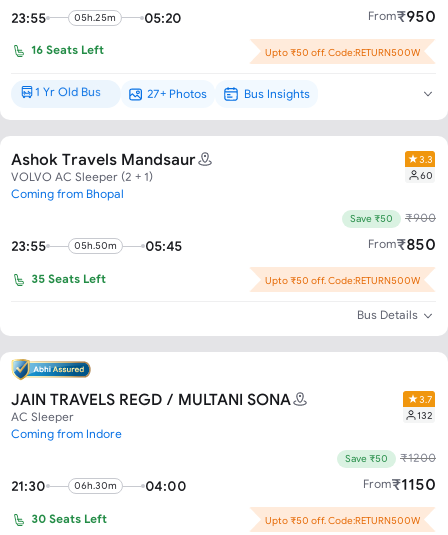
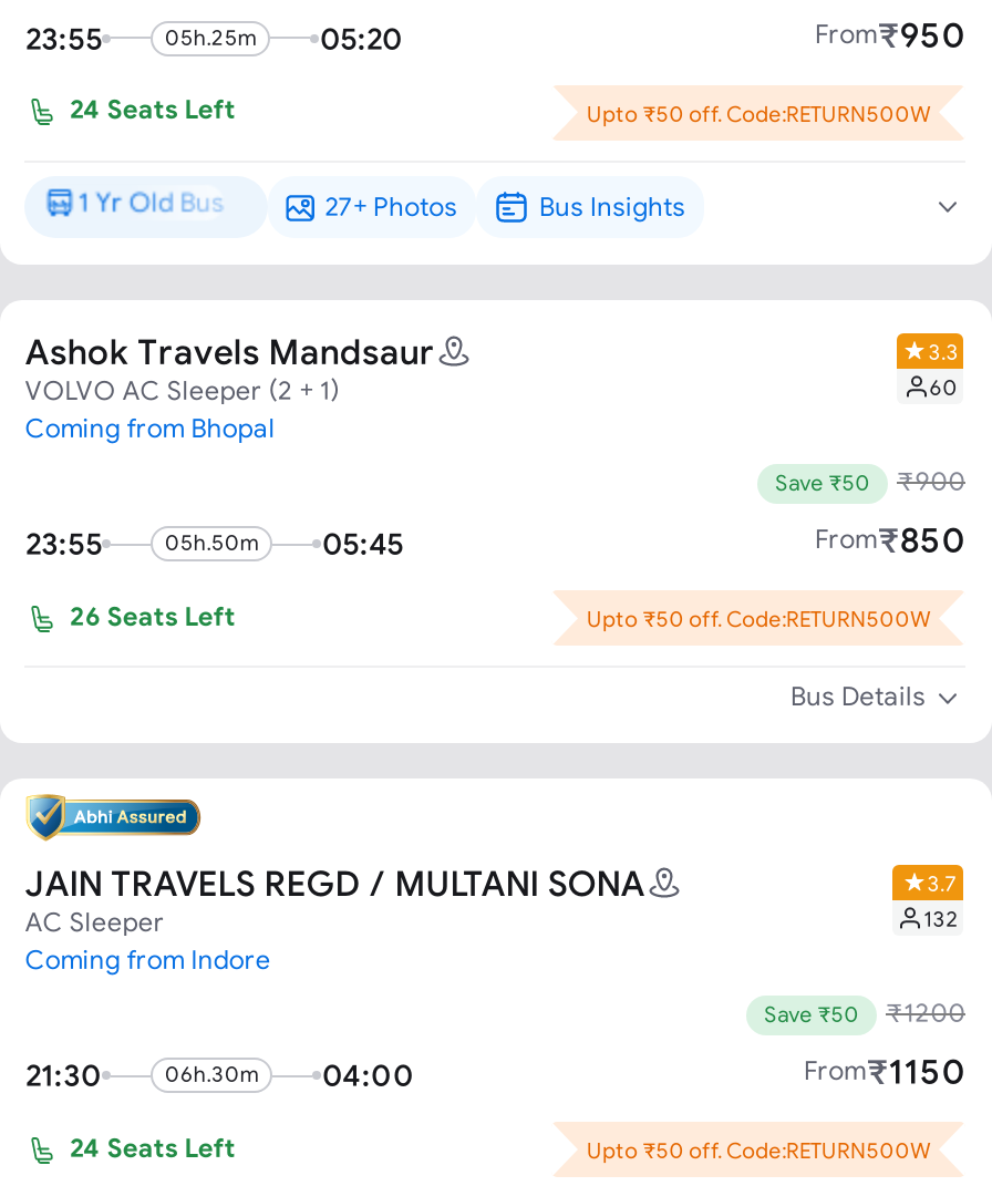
[31,43,104,56] 16 Seats Left -> [69,95,235,123] 24 Seats Left
[31,272,106,285] 35 Seats Left -> [69,601,235,630] 26 Seats Left
[31,511,107,524] 30 Seats Left -> [69,1132,235,1161] 24 Seats Left

